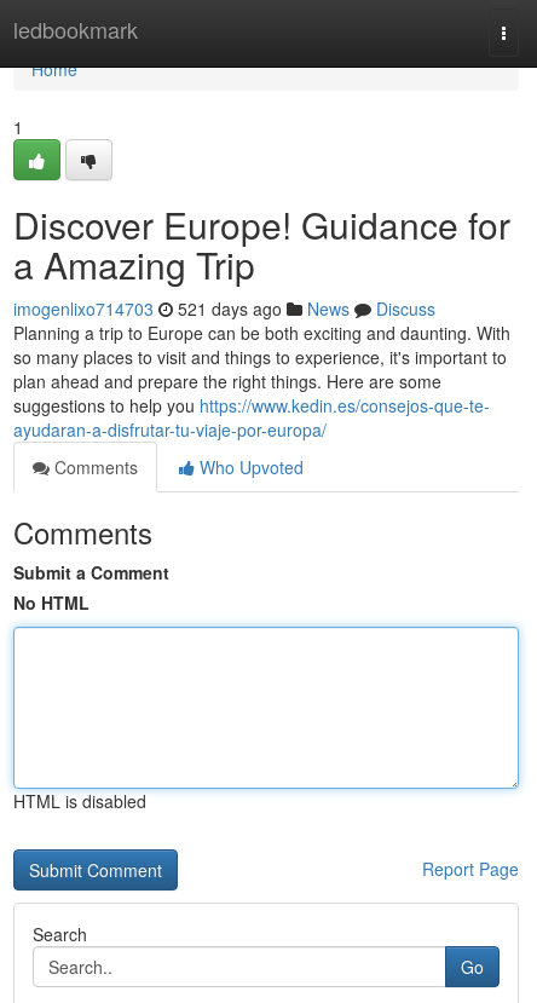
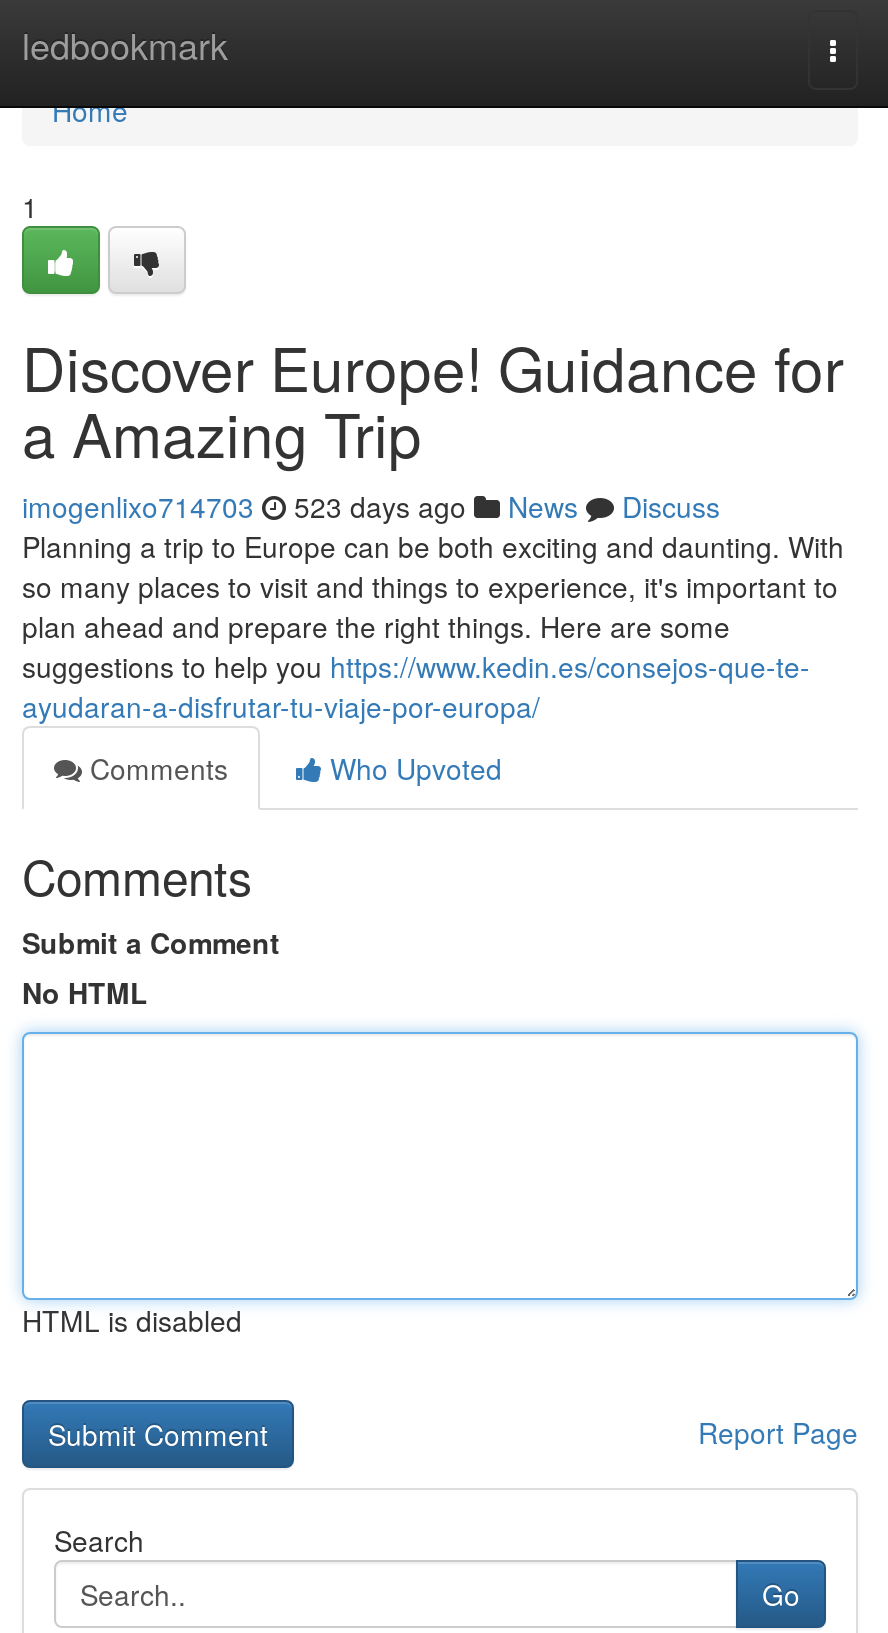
[13,296,435,321] imogenlixo714703 521 days ago News Discuss -> [22,486,720,526] imogenlixo714703 523 days ago News Discuss

